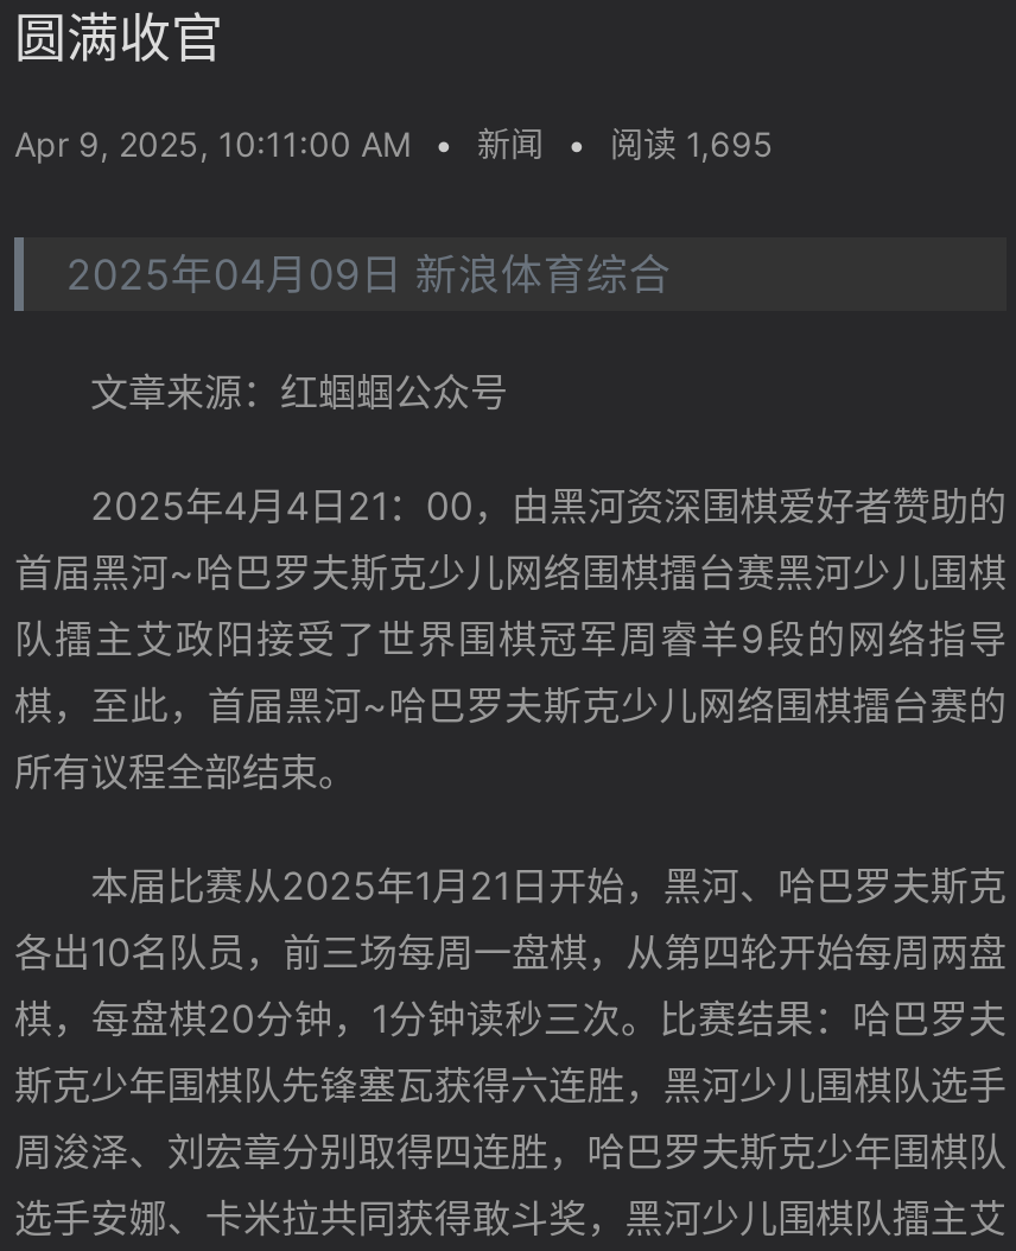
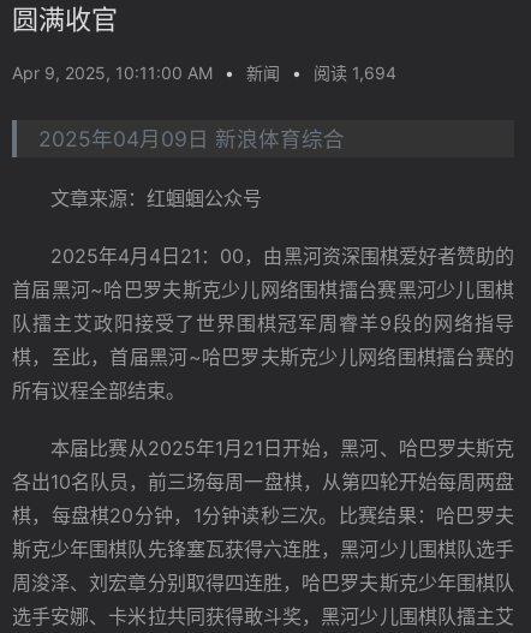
[14,123,774,164] Apr 9, 2025, 10:11:00 AM • 新闻 • 阅读 1,695 -> [12,62,396,83] Apr 9, 2025, 10:11:00 AM • 新闻 • 阅读 1,694

